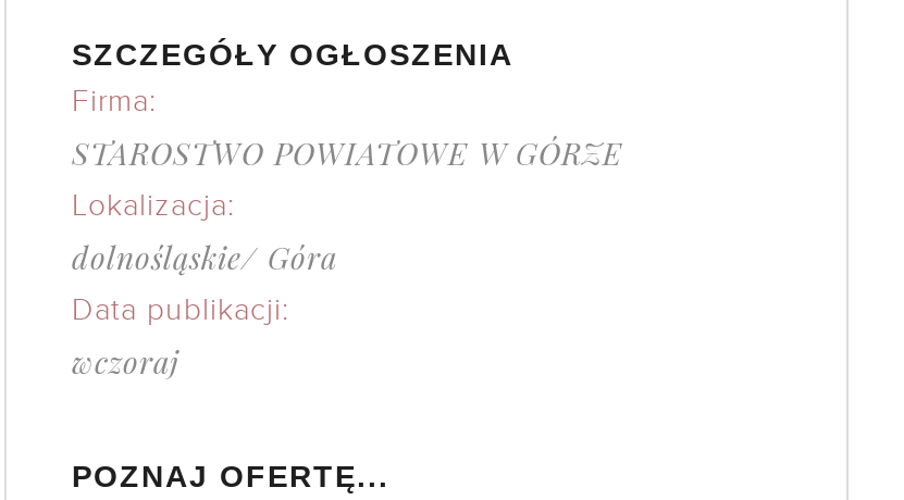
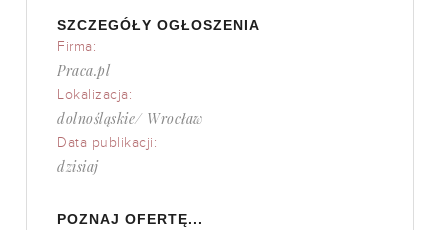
[72,133,623,174] STAROSTWO POWIATOWE W GÓRZE -> [57,61,110,80] Praca.pl
[72,237,337,278] dolnośląskie/ Góra -> [57,109,203,128] dolnośląskie/ Wrocław
[72,341,179,383] wczoraj -> [57,157,98,176] dzisiaj

